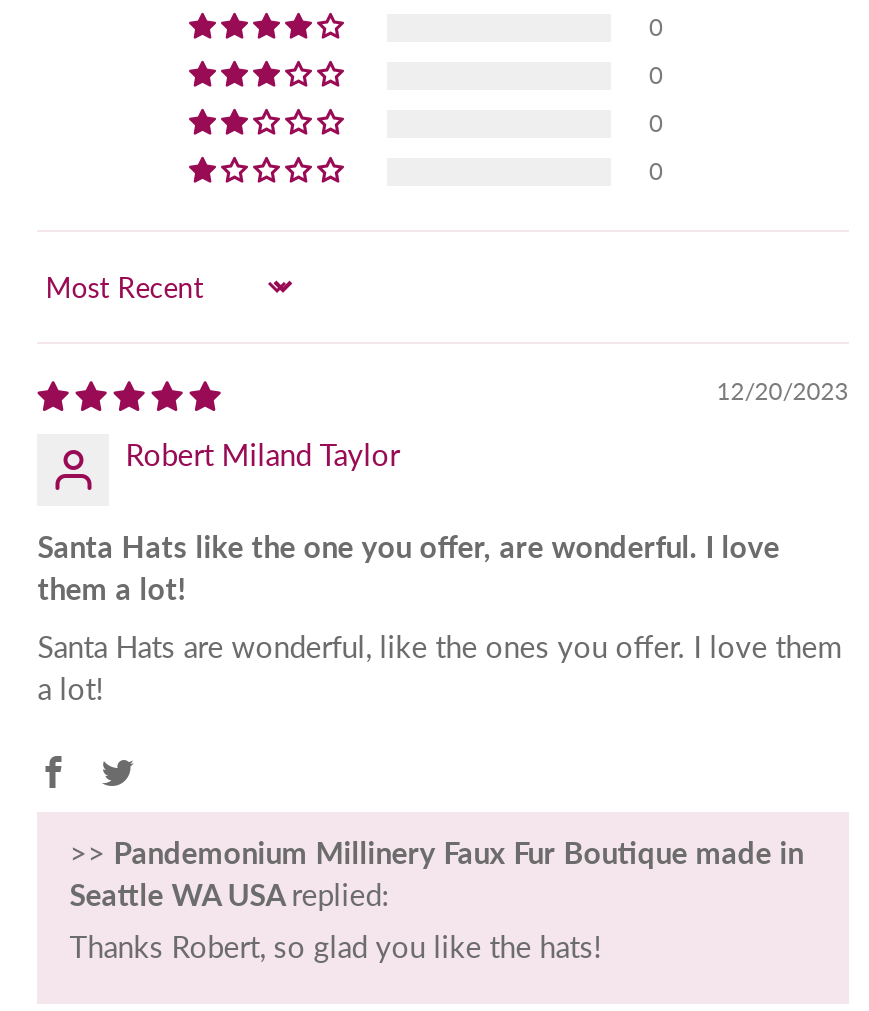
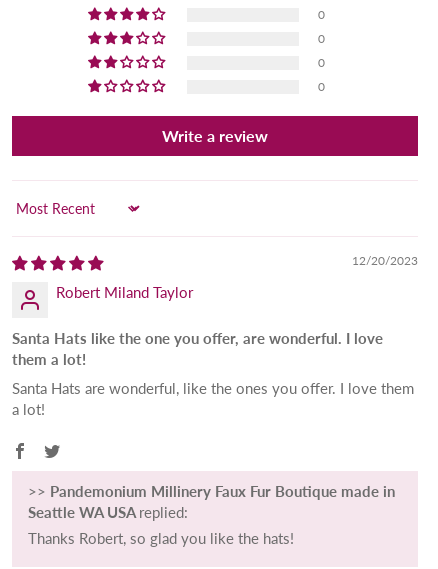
none -> [162,126,268,145] Write a review

